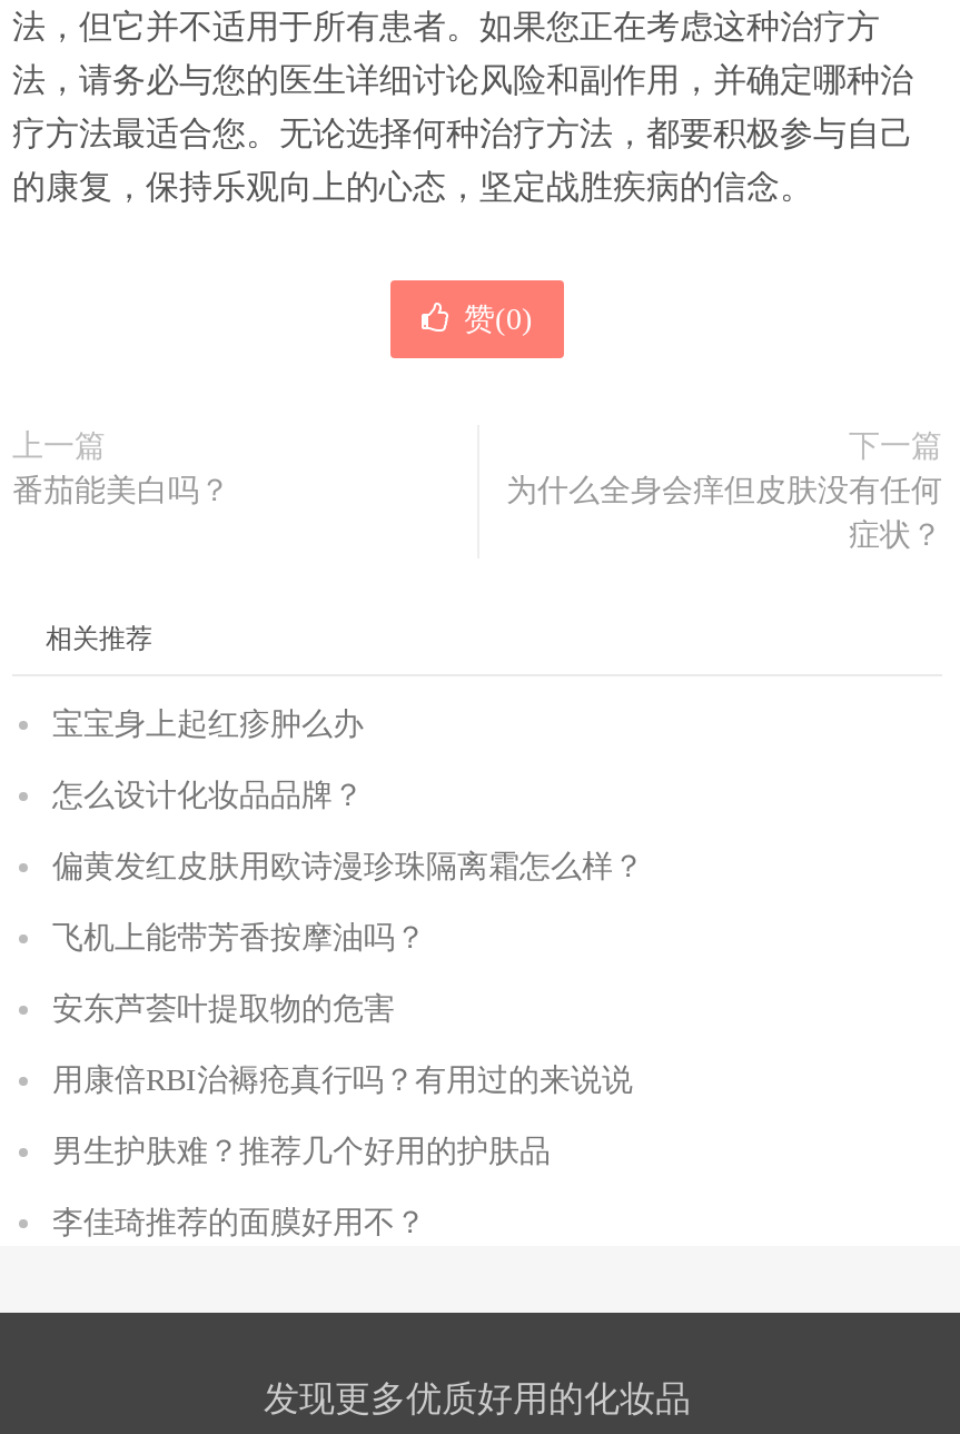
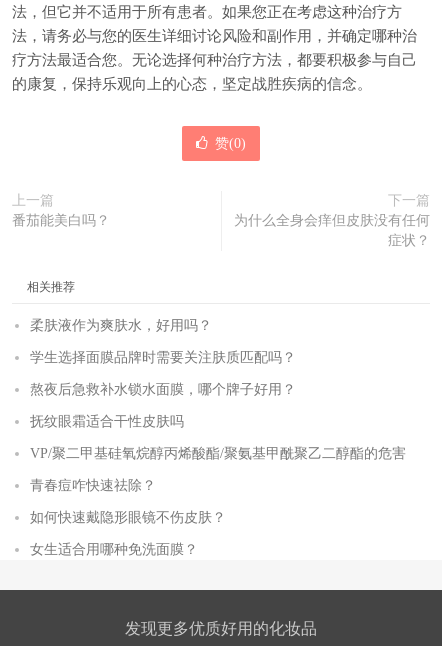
[52,709,364,742] 宝宝身上起红疹肿么办 -> [30,318,212,333] 柔肤液作为爽肤水，好用吗？
[52,780,364,813] 怎么设计化妆品品牌？ -> [30,350,296,365] 学生选择面膜品牌时需要关注肤质匹配吗？
[52,851,644,884] 偏黄发红皮肤用欧诗漫珍珠隔离霜怎么样？ -> [30,382,296,397] 熬夜后急救补水锁水面膜，哪个牌子好用？
[52,922,426,956] 飞机上能带芳香按摩油吗？ -> [30,414,184,429] 抚纹眼霜适合干性皮肤吗
[52,993,395,1027] 安东芦荟叶提取物的危害 -> [30,446,406,461] VP/聚二甲基硅氧烷醇丙烯酸酯/聚氨基甲酰聚乙二醇酯的危害
[52,1065,633,1098] 用康倍RBI治褥疮真行吗？有用过的来说说 -> [30,478,156,493] 青春痘咋快速祛除？
[52,1136,551,1169] 男生护肤难？推荐几个好用的护肤品 -> [30,510,226,525] 如何快速戴隐形眼镜不伤皮肤？
[52,1207,426,1240] 李佳琦推荐的面膜好用不？ -> [30,542,198,557] 女生适合用哪种免洗面膜？

